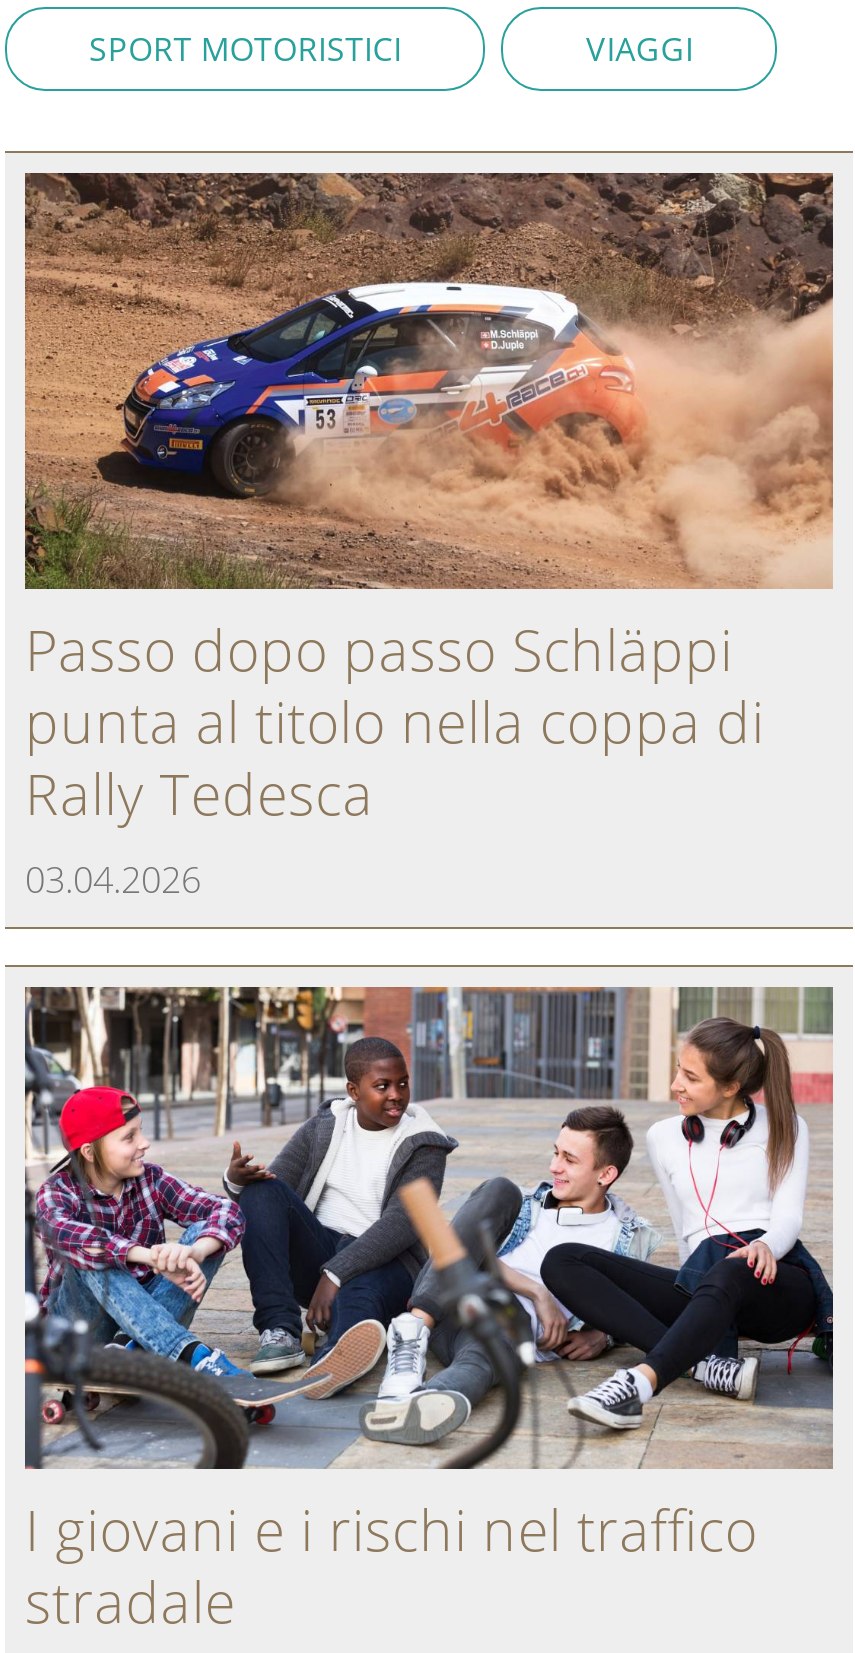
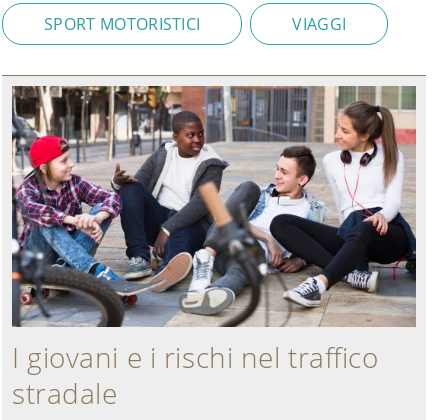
[23,170,835,903] [image] | Passo dopo passo Schläppi | punta al titolo nella coppa di | Rally Tedesca | 03.04.2026 -> none

